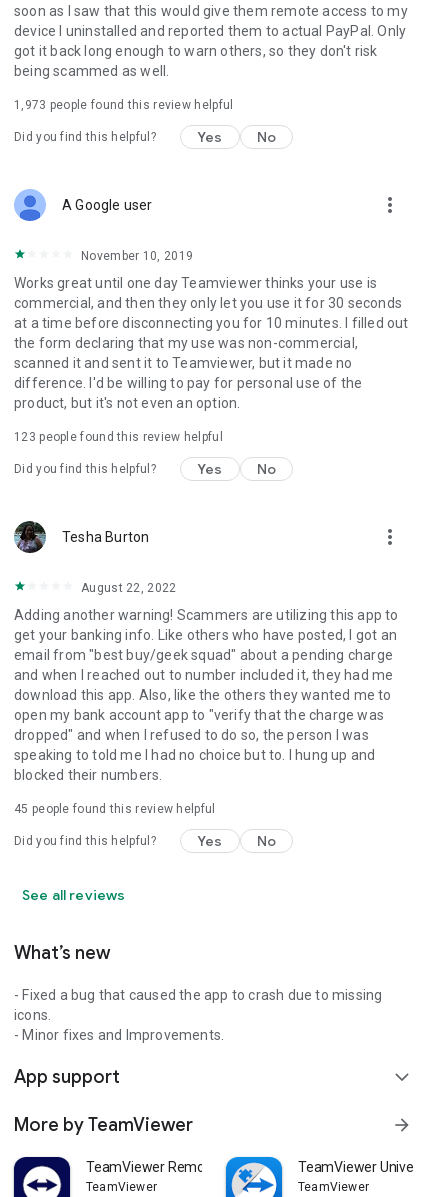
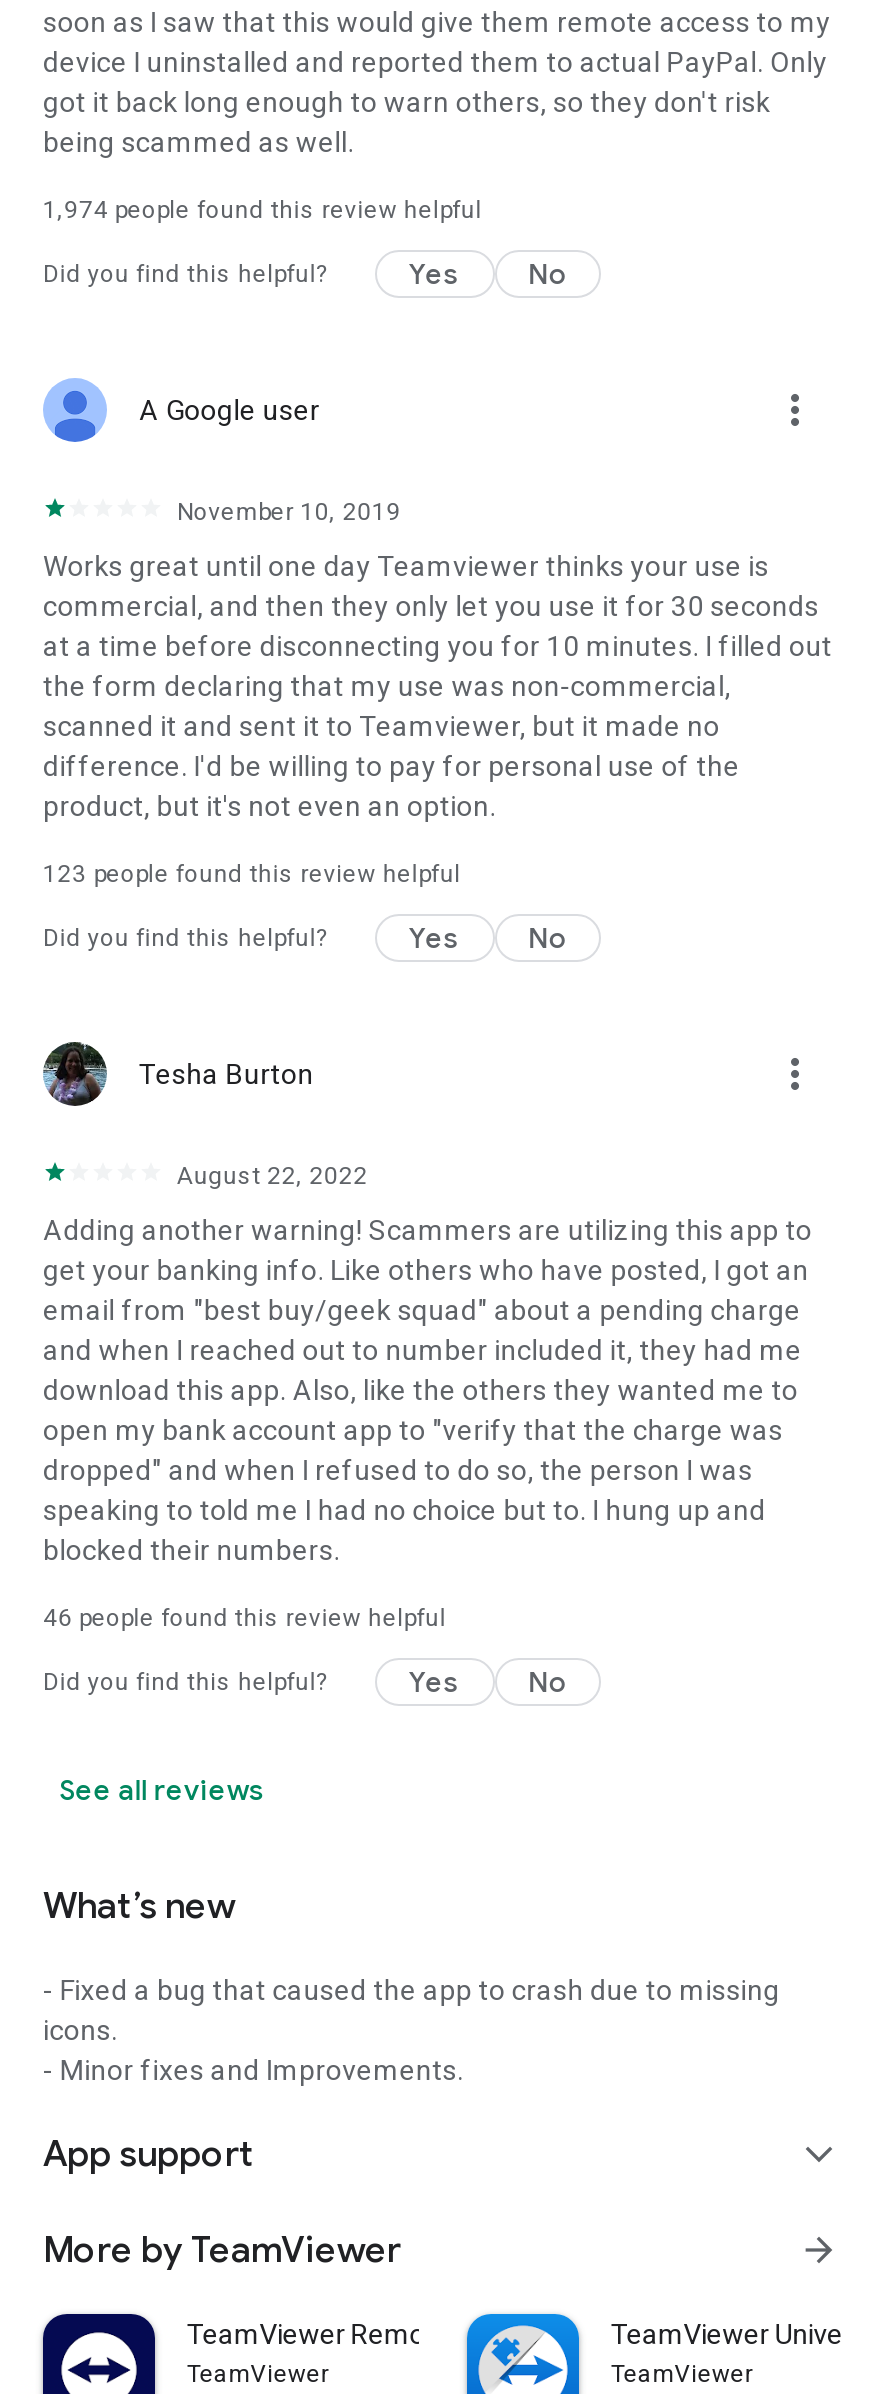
[14,98,233,112] 1,973 people found this review helpful -> [43,196,482,224] 1,974 people found this review helpful
[14,802,215,816] 45 people found this review helpful -> [43,1604,446,1632] 46 people found this review helpful

